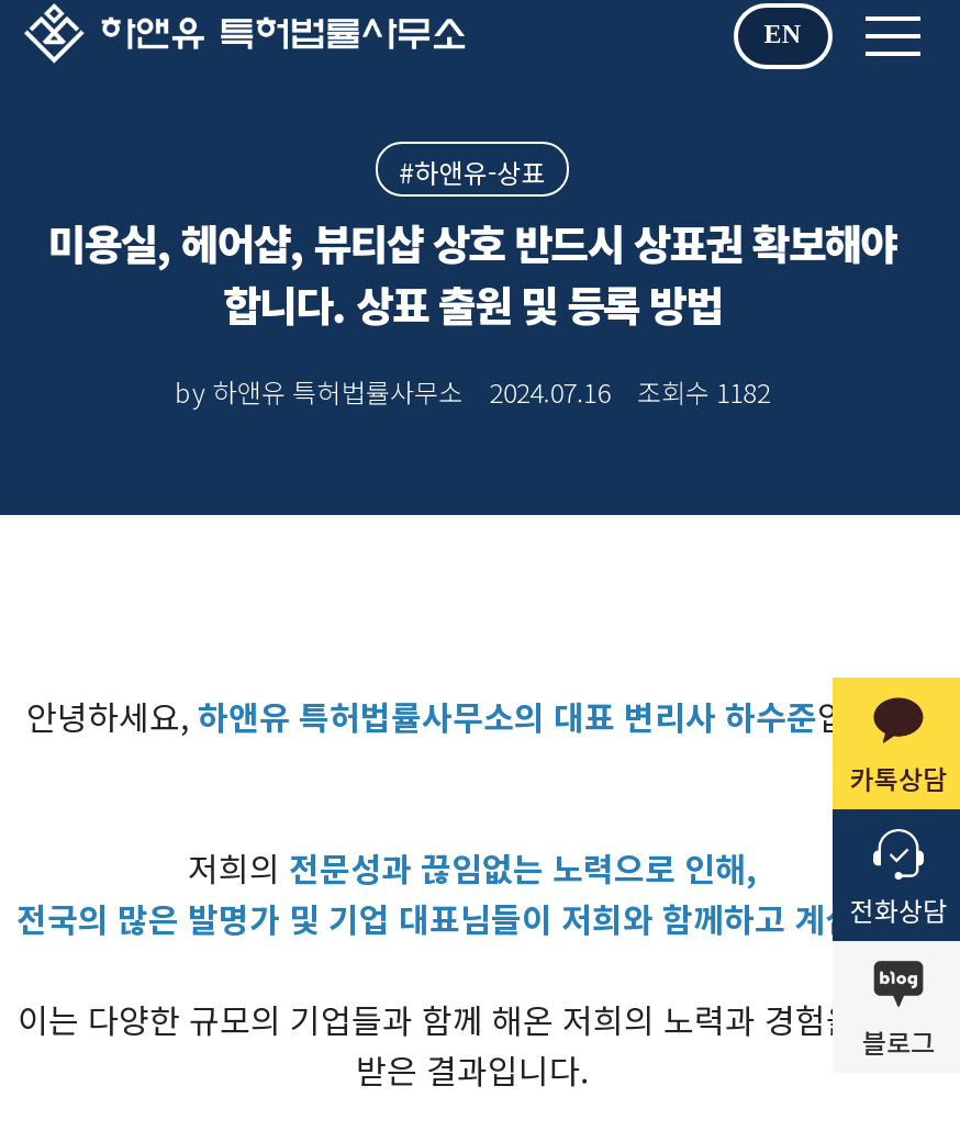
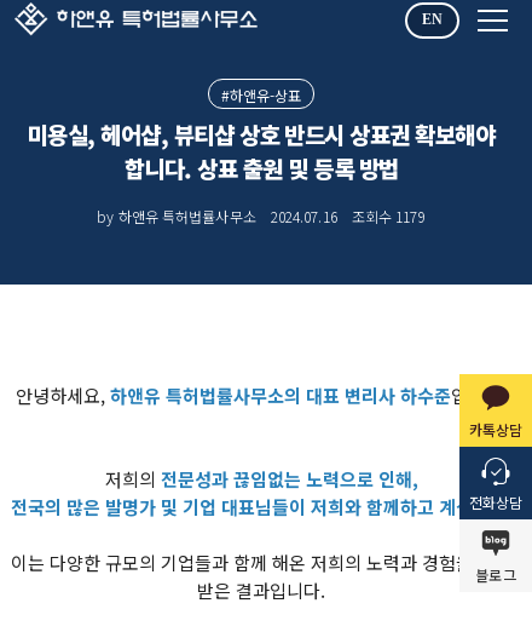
[174,372,770,410] by 하앤유 특허법률사무소 2024.07.16 조회수 1182 -> [97,206,425,226] by 하앤유 특허법률사무소 2024.07.16 조회수 1179

